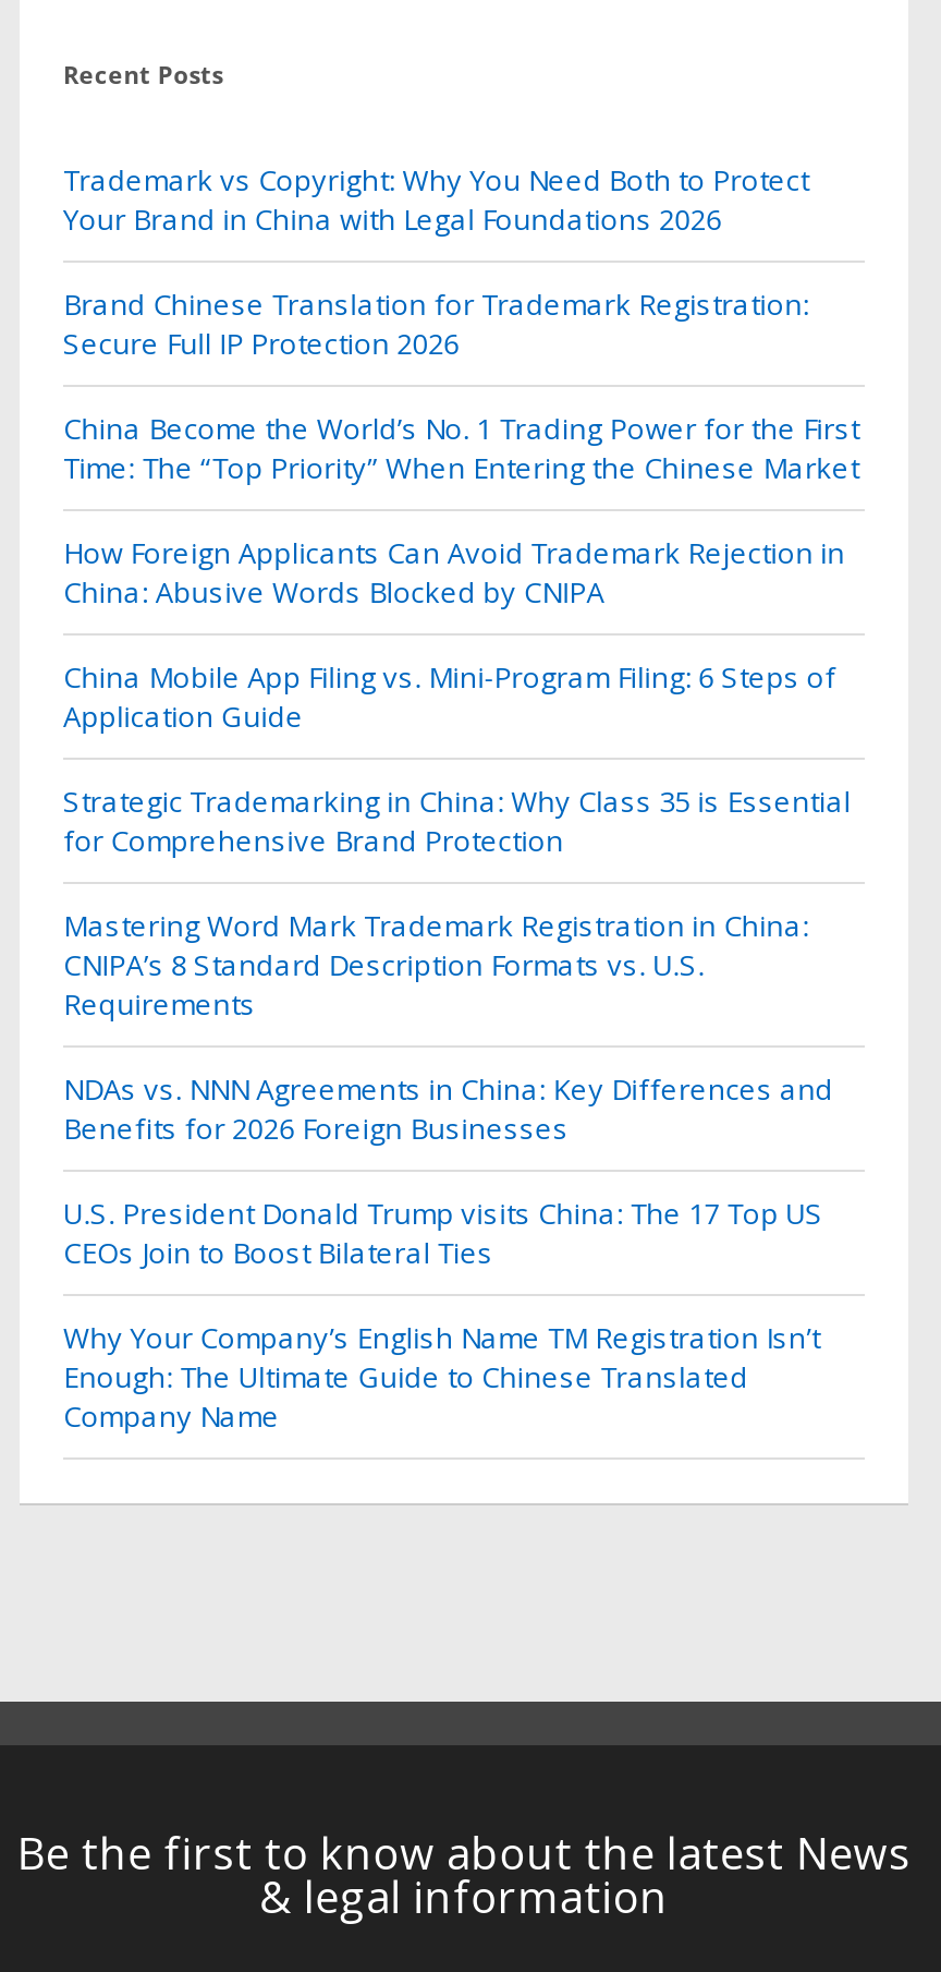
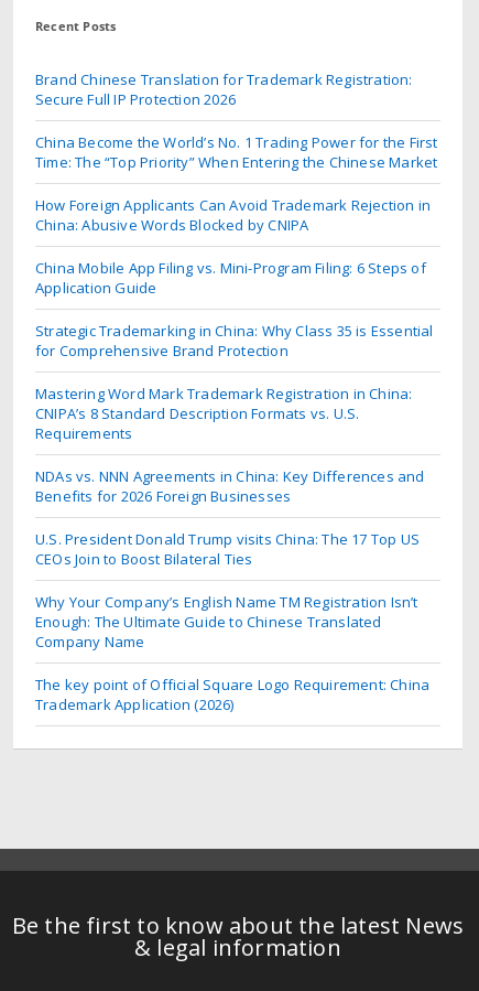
[63,160,809,239] Trademark vs Copyright: Why You Need Both to Protect | Your Brand in China with Legal Foundations 2026 -> none
moved [63,284,860,1435] -> [35,69,438,651]: Brand Chinese Translation for Trademark Registration: | Secure Full IP Protection 2026 | China Become the World’s No. 1 Trading Power for the First | ... | Enough: The Ultimate Guide to Chinese Translated | Company Name
none -> [35,675,430,714] The key point of Official Square Logo Requirement: China | Trademark Application (2026)

